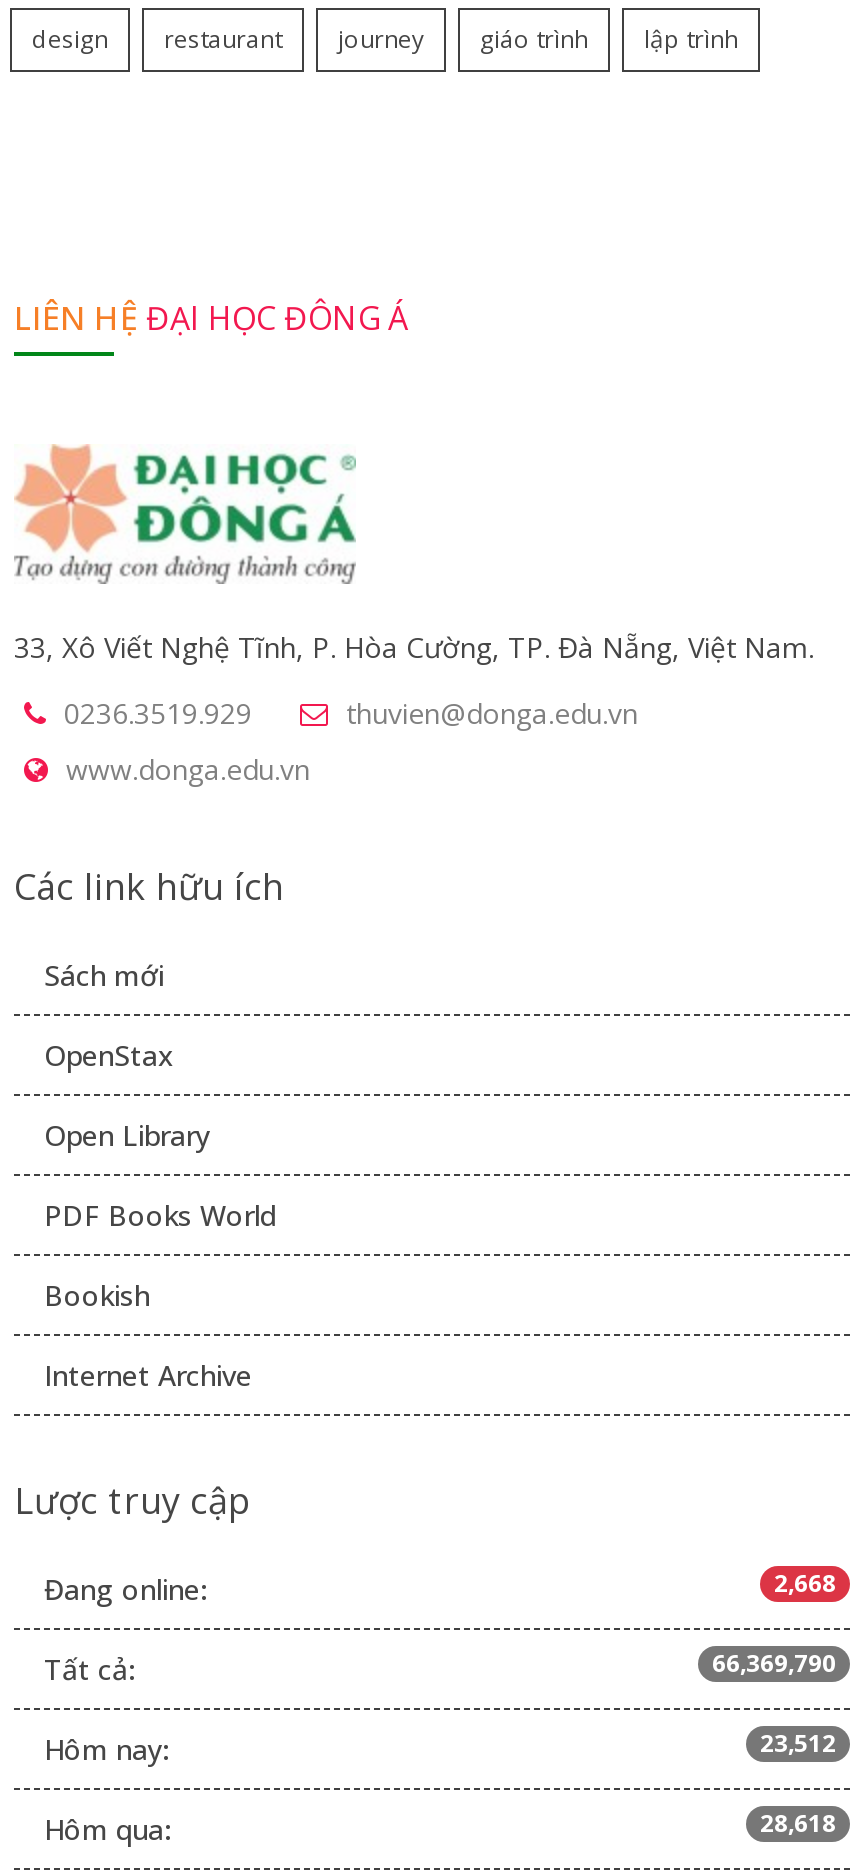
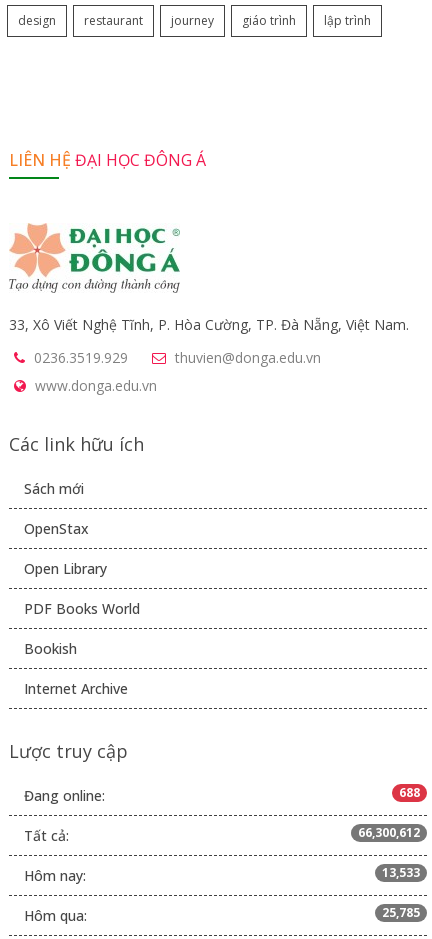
[774,1567,836,1601] 2,668 -> [399,784,420,801] 688
[712,1647,836,1681] 66,369,790 -> [358,824,420,841] 66,300,612
[760,1727,836,1761] 23,512 -> [382,864,420,881] 13,533
[760,1807,836,1841] 28,618 -> [382,904,420,921] 25,785

